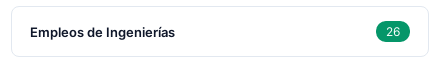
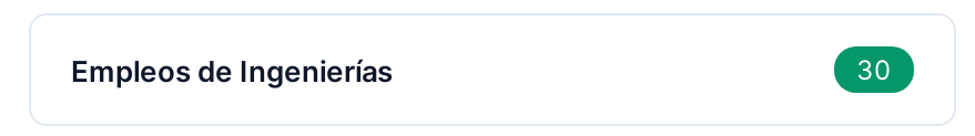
[386,24,400,39] 26 -> [856,53,892,86] 30

